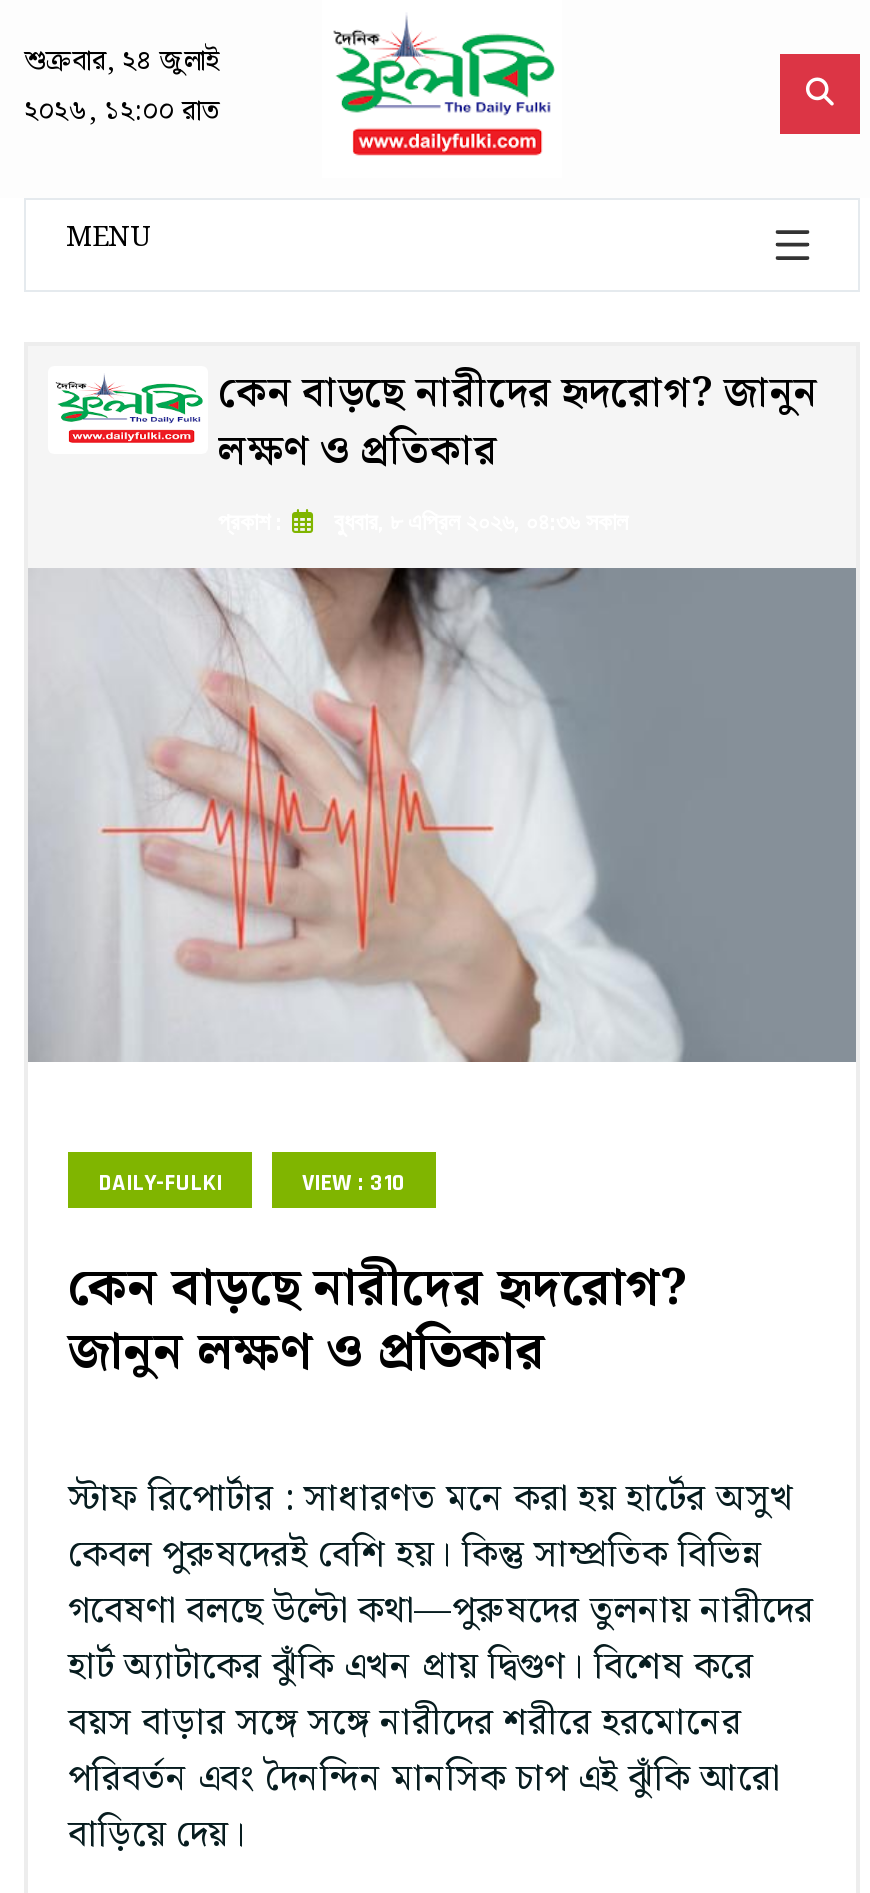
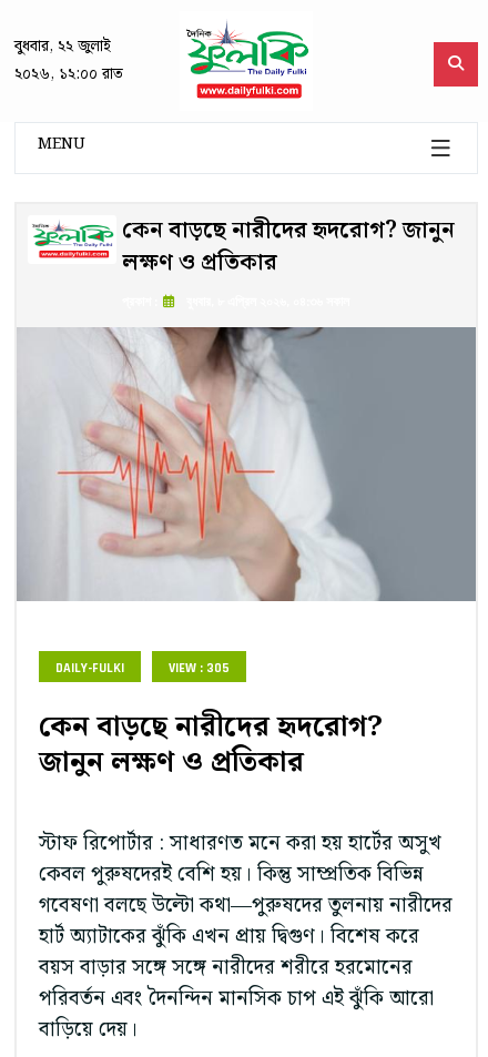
[24,40,220,84] শুক্রবার, ২৪ জুলাই -> [14,34,111,59] বুধবার, ২২ জুলাই
[302,1169,406,1199] VIEW : 310 -> [169,660,230,677] VIEW : 305

